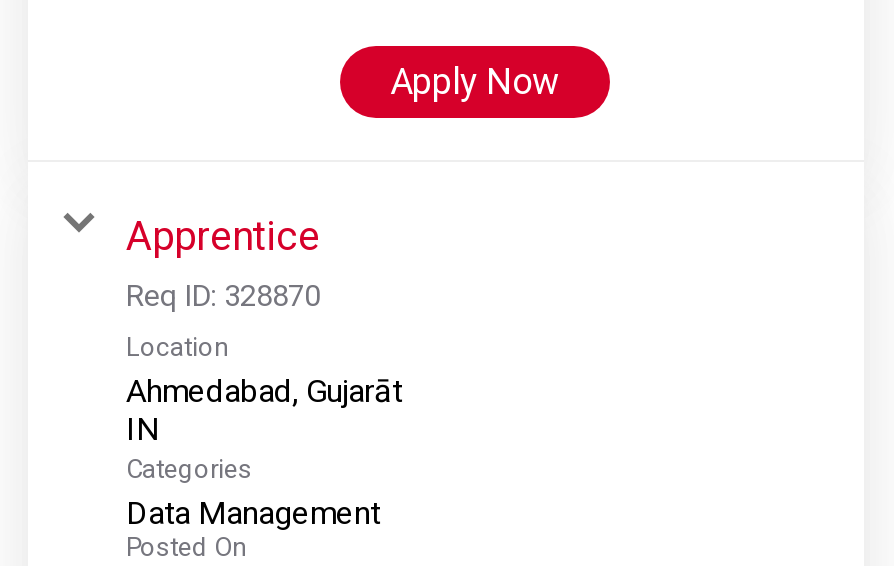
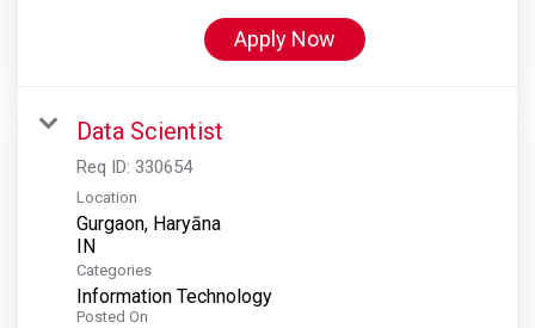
[126,211,320,313] Apprentice | Req ID: 328870 -> [76,117,223,177] Data Scientist | Req ID: 330654
[126,371,402,409] Ahmedabad, Gujarāt -> [76,212,221,235] Gurgaon, Haryāna
[126,493,380,531] Data Management -> [76,285,272,307] Information Technology

